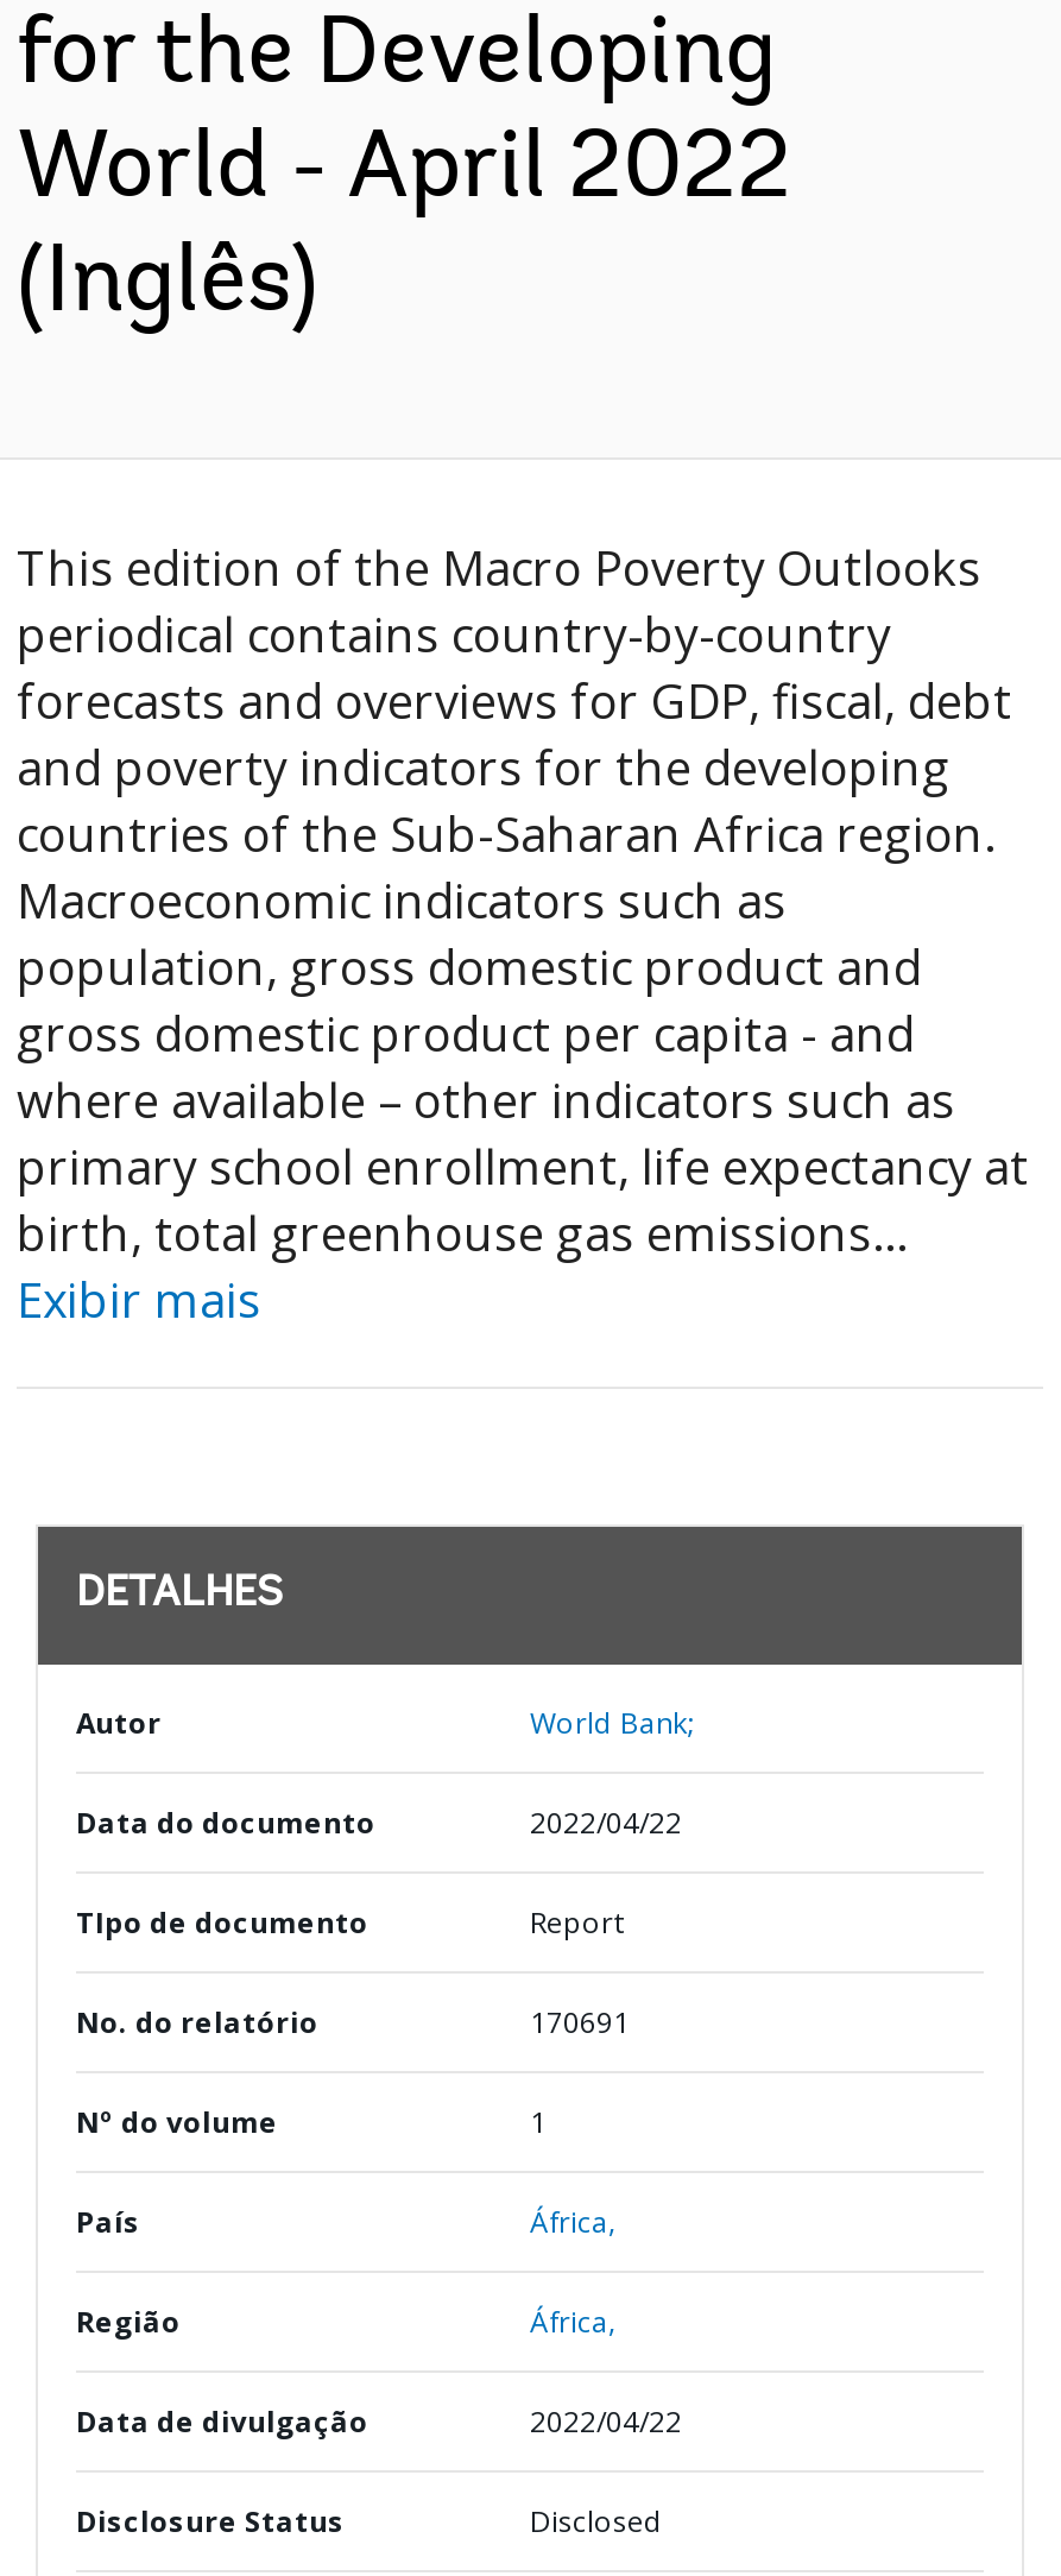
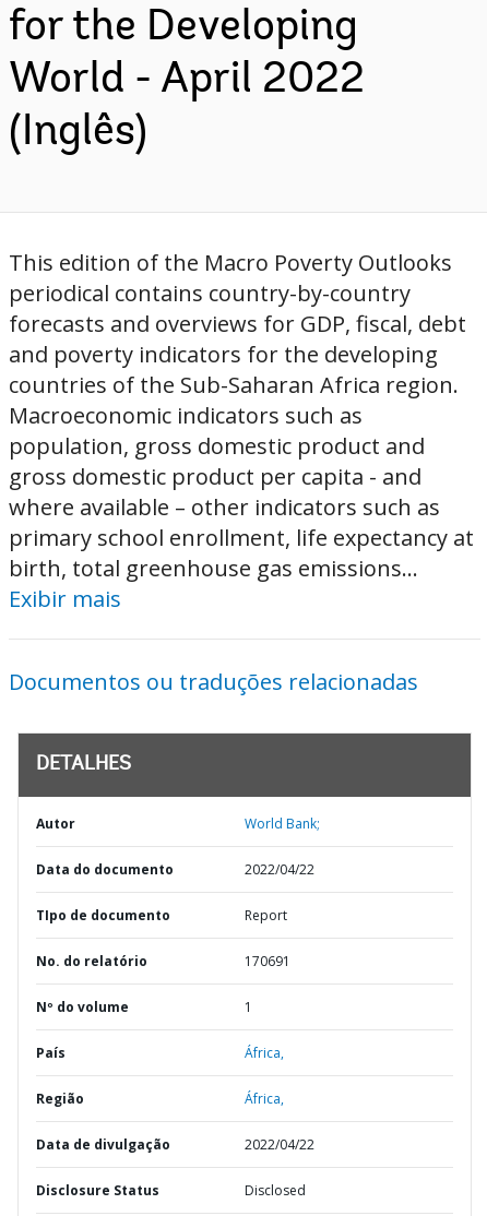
none -> [9,667,418,696] Documentos ou traduções relacionadas

